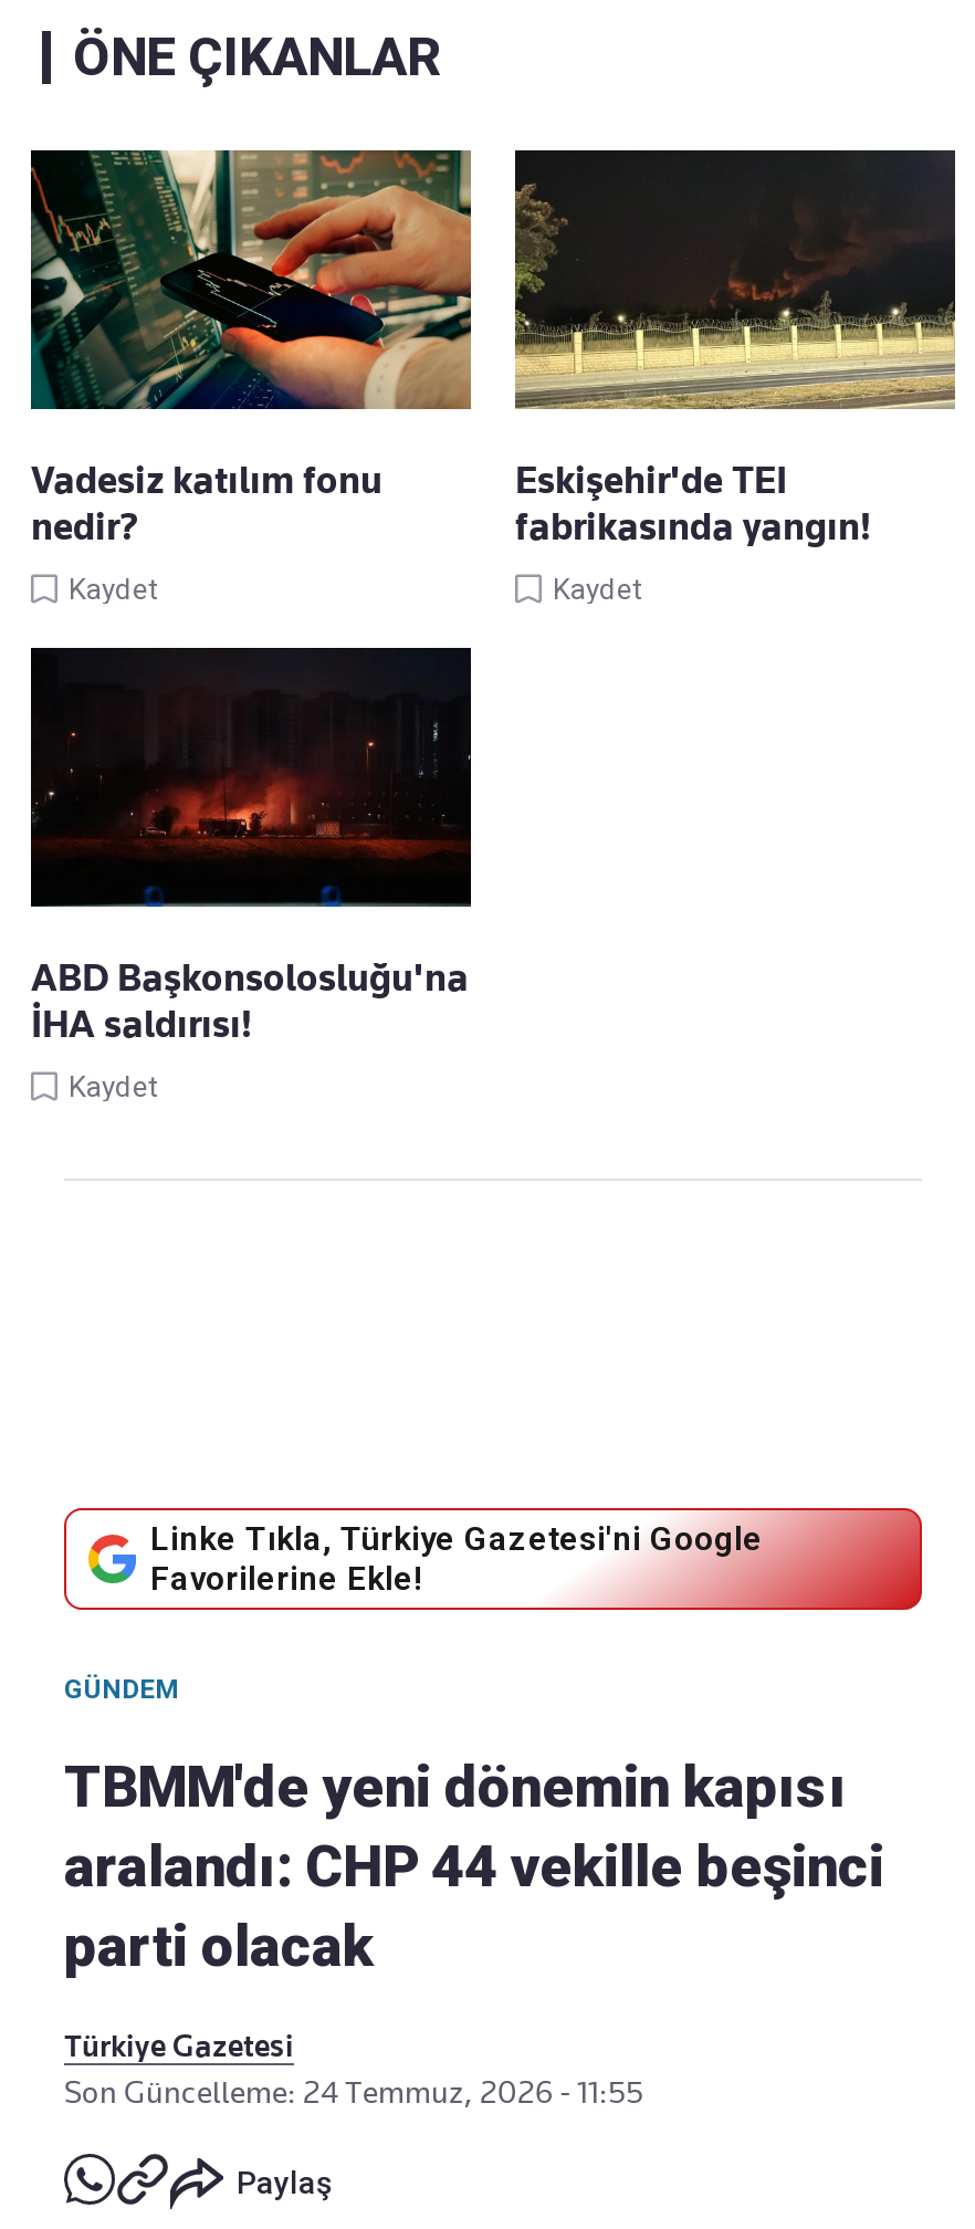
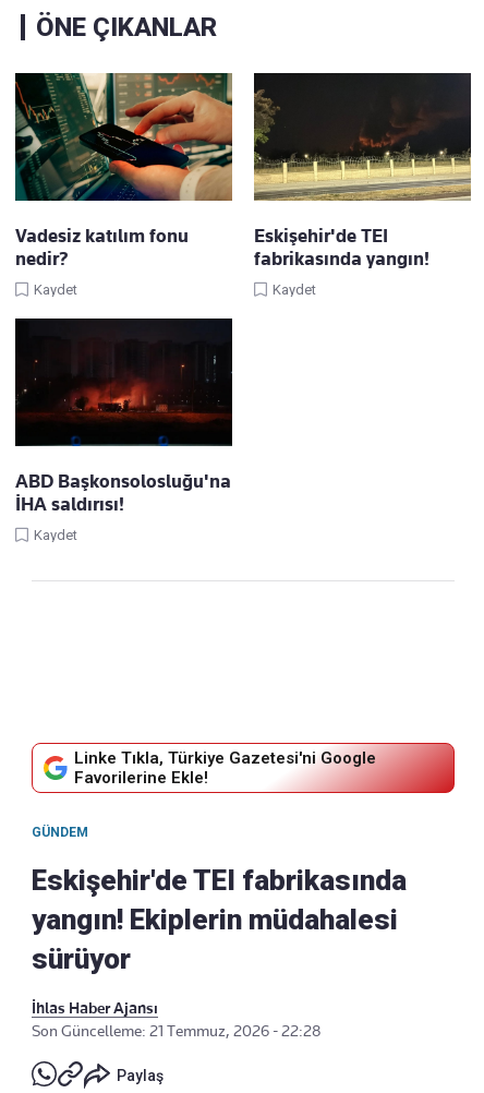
[64,1753,884,1979] TBMM'de yeni dönemin kapısı | aralandı: CHP 44 vekille beşinci | parti olacak -> [32,864,407,975] Eskişehir'de TEI fabrikasında | yangın! Ekiplerin müdahalesi | sürüyor
[64,2027,643,2109] Türkiye Gazetesi | Son Güncelleme: 24 Temmuz, 2026 - 11:55 -> [32,999,322,1039] İhlas Haber Ajansı | Son Güncelleme: 21 Temmuz, 2026 - 22:28

